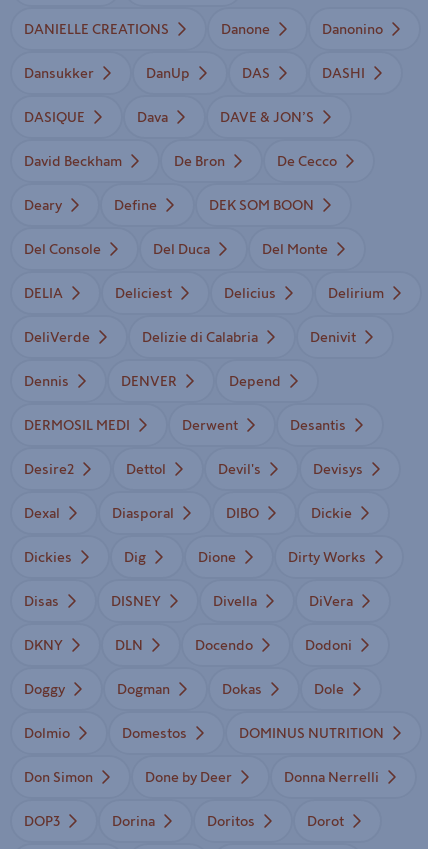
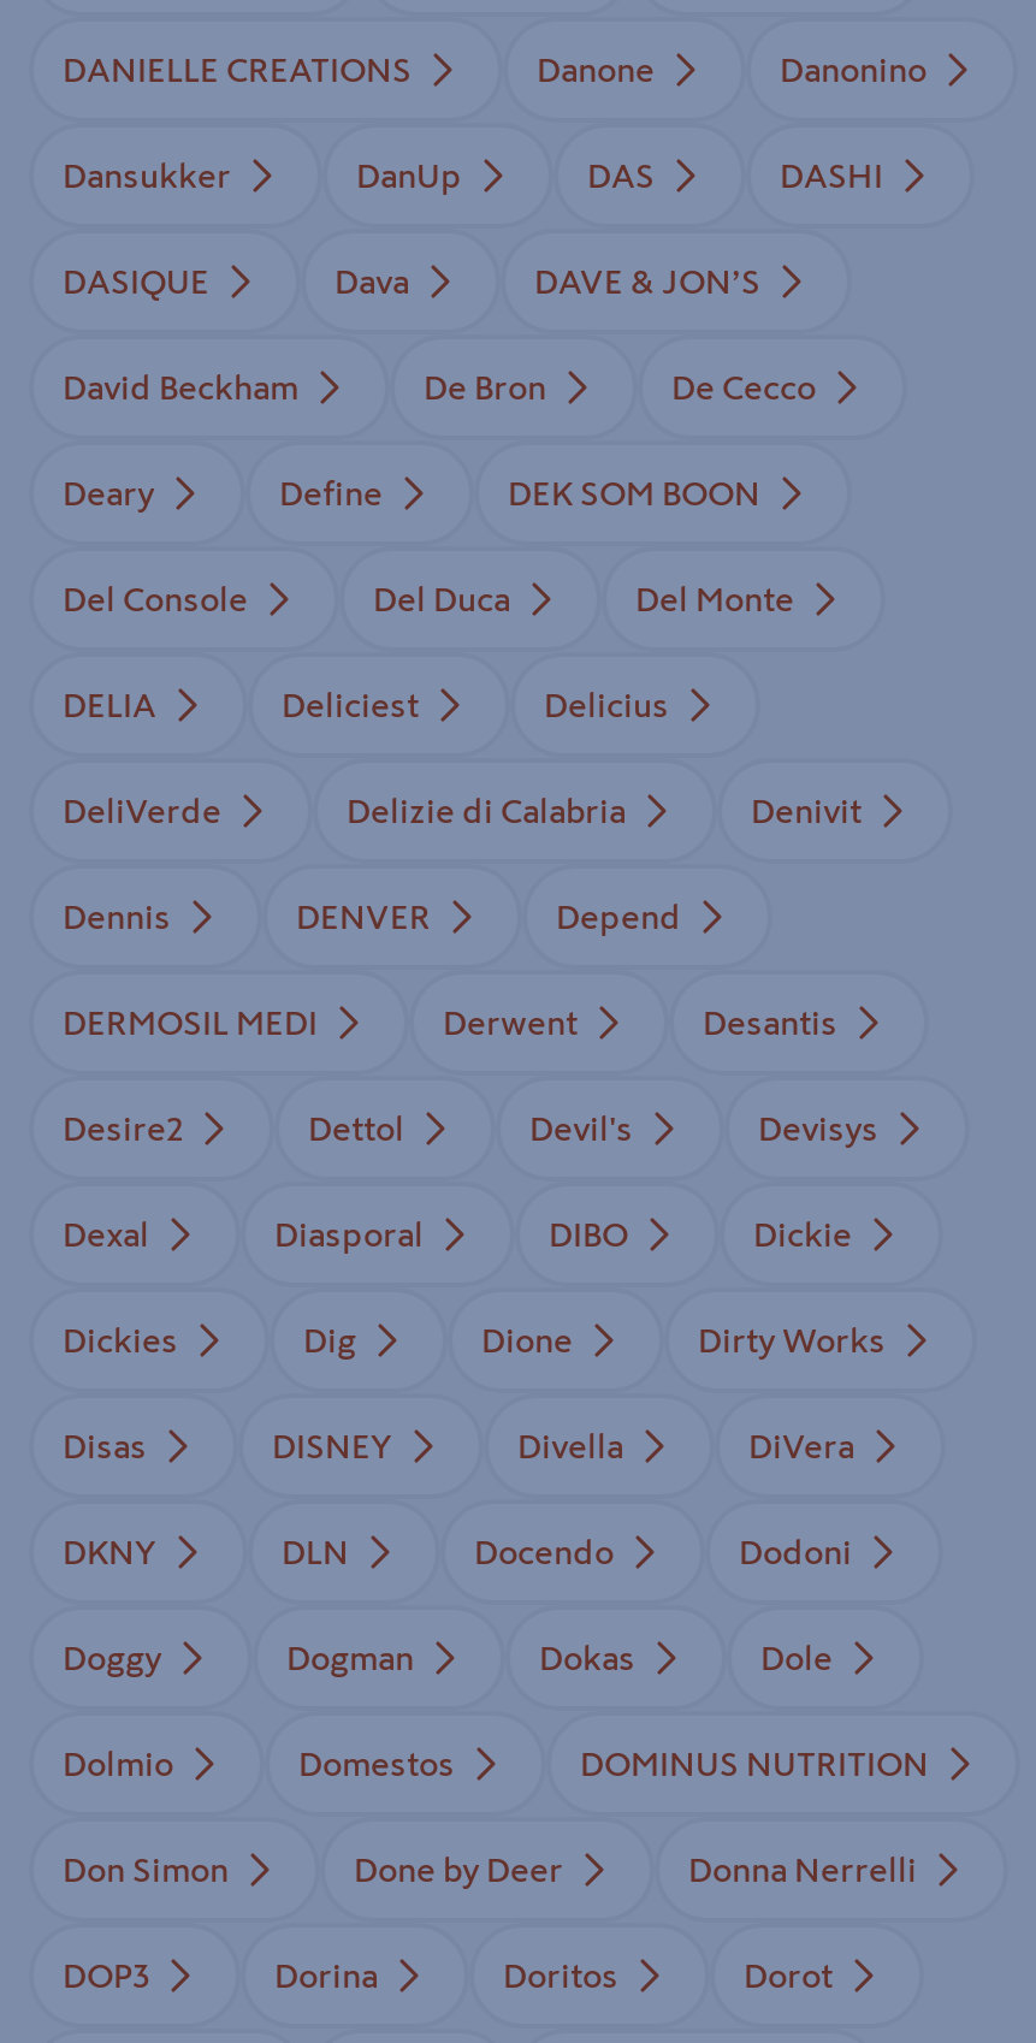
[328,286,384,300] Delirium -> none

